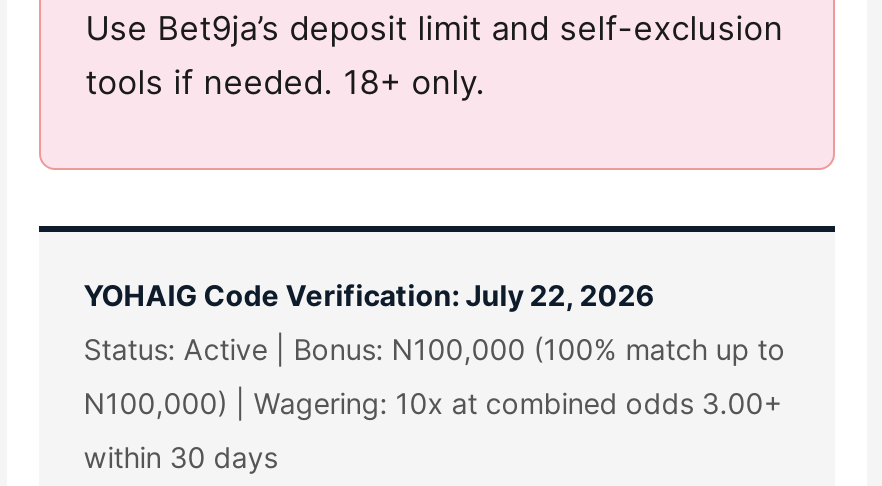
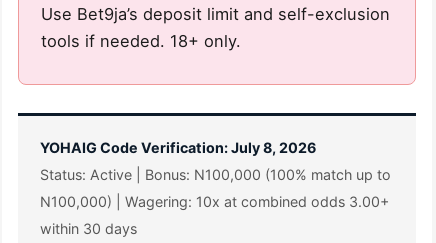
[84,278,654,312] YOHAIG Code Verification: July 22, 2026 -> [40,139,316,156] YOHAIG Code Verification: July 8, 2026

